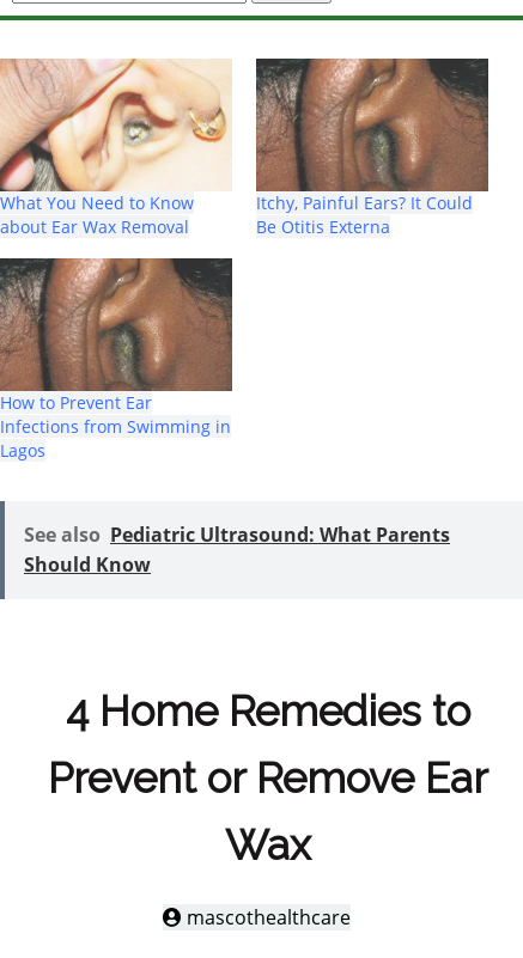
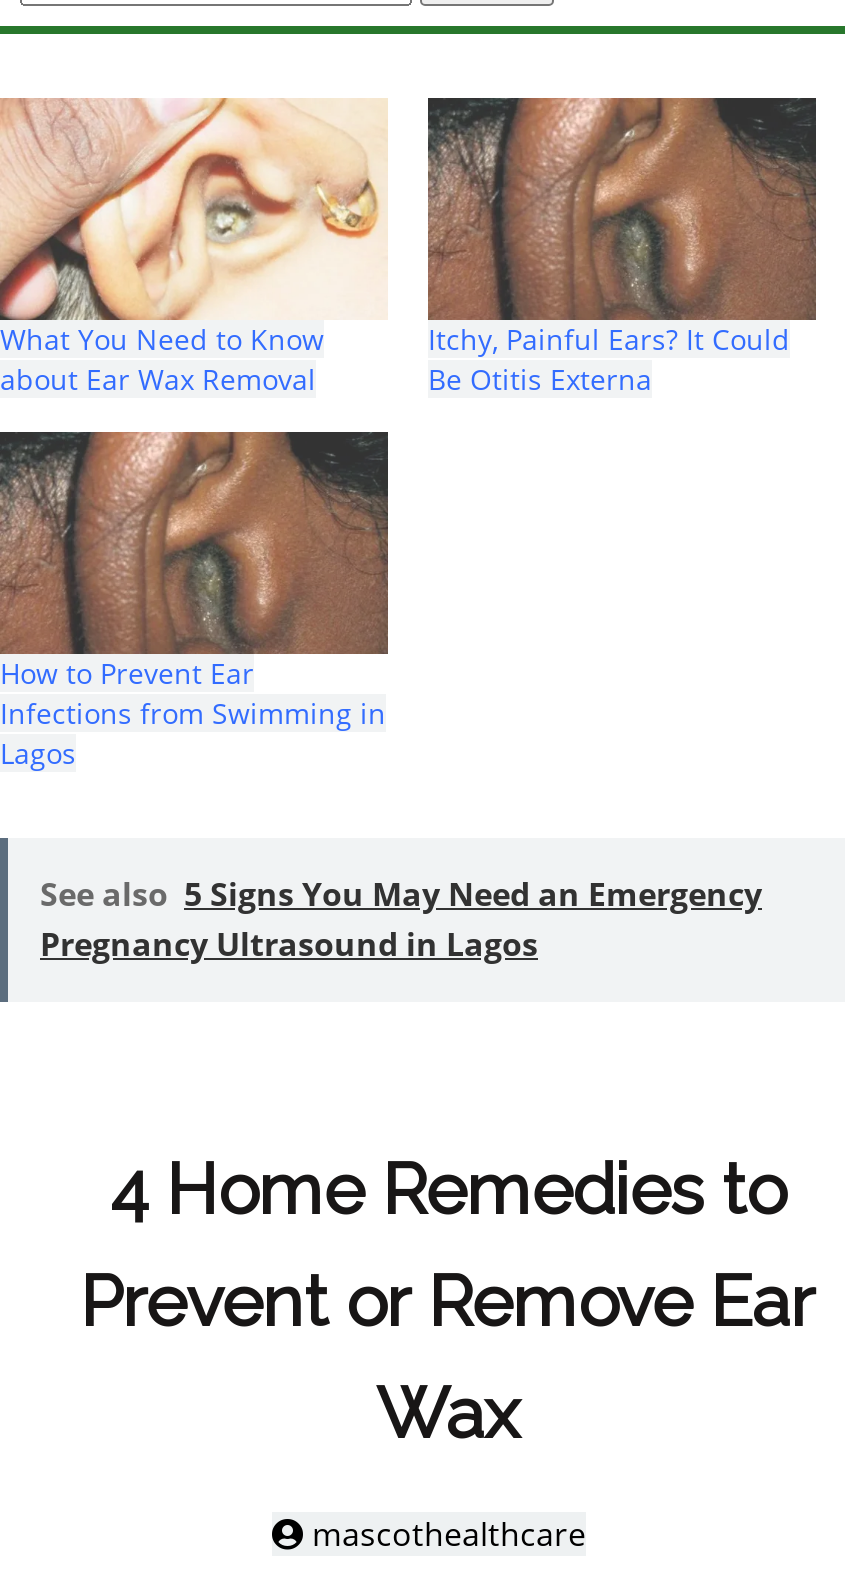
[24,521,450,577] See also Pediatric Ultrasound: What Parents | Should Know -> [40,871,762,965] See also 5 Signs You May Need an Emergency | Pregnancy Ultrasound in Lagos

